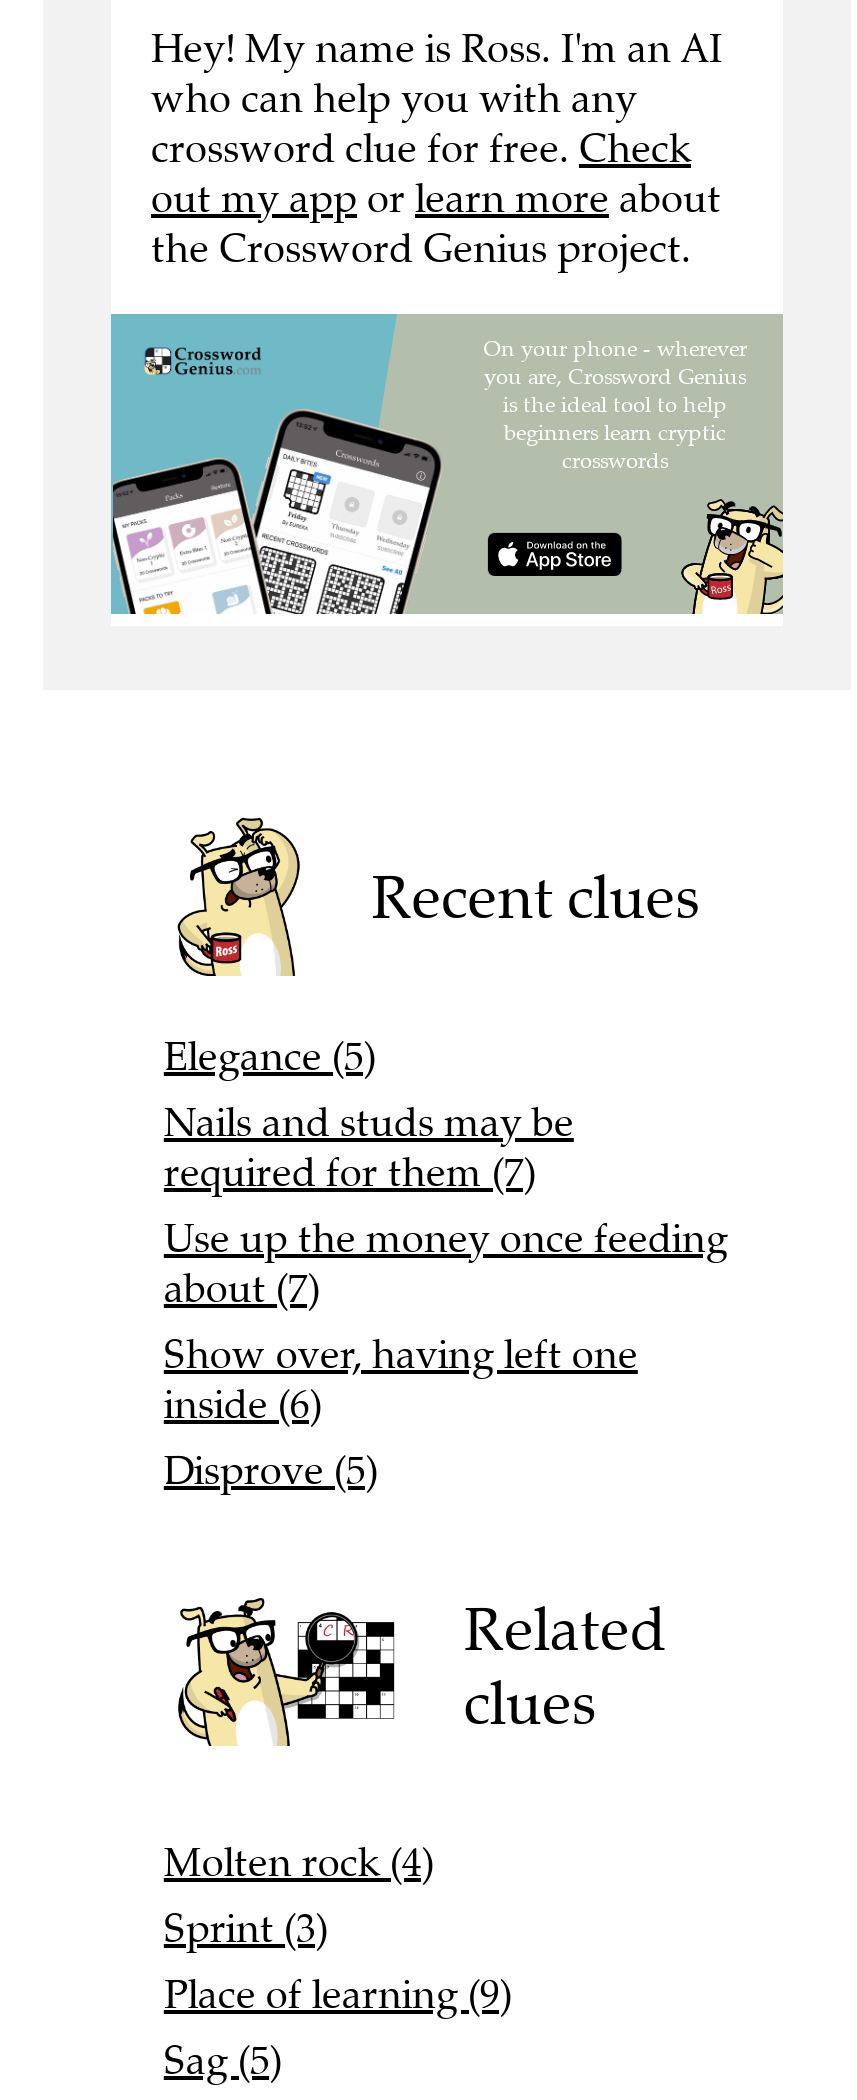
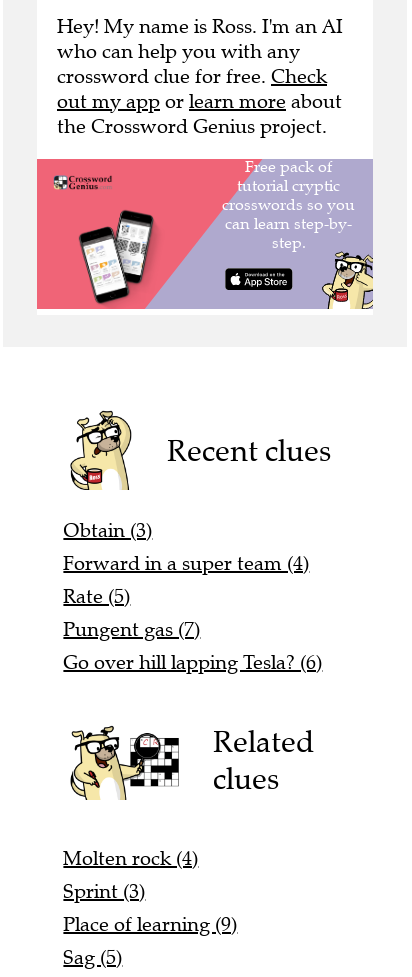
[109,312,781,616] [image] -> [36,158,372,310] [image]
[164,1031,728,1495] Elegance (5) | Nails and studs may be | required for them (7) | Use up the money once feeding | about (7) | Show over, having left one | inside (6) | Disprove (5) -> [63,518,322,675] Obtain (3) | Forward in a super team (4) | Rate (5) | Pungent gas (7) | Go over hill lapping Tesla? (6)

